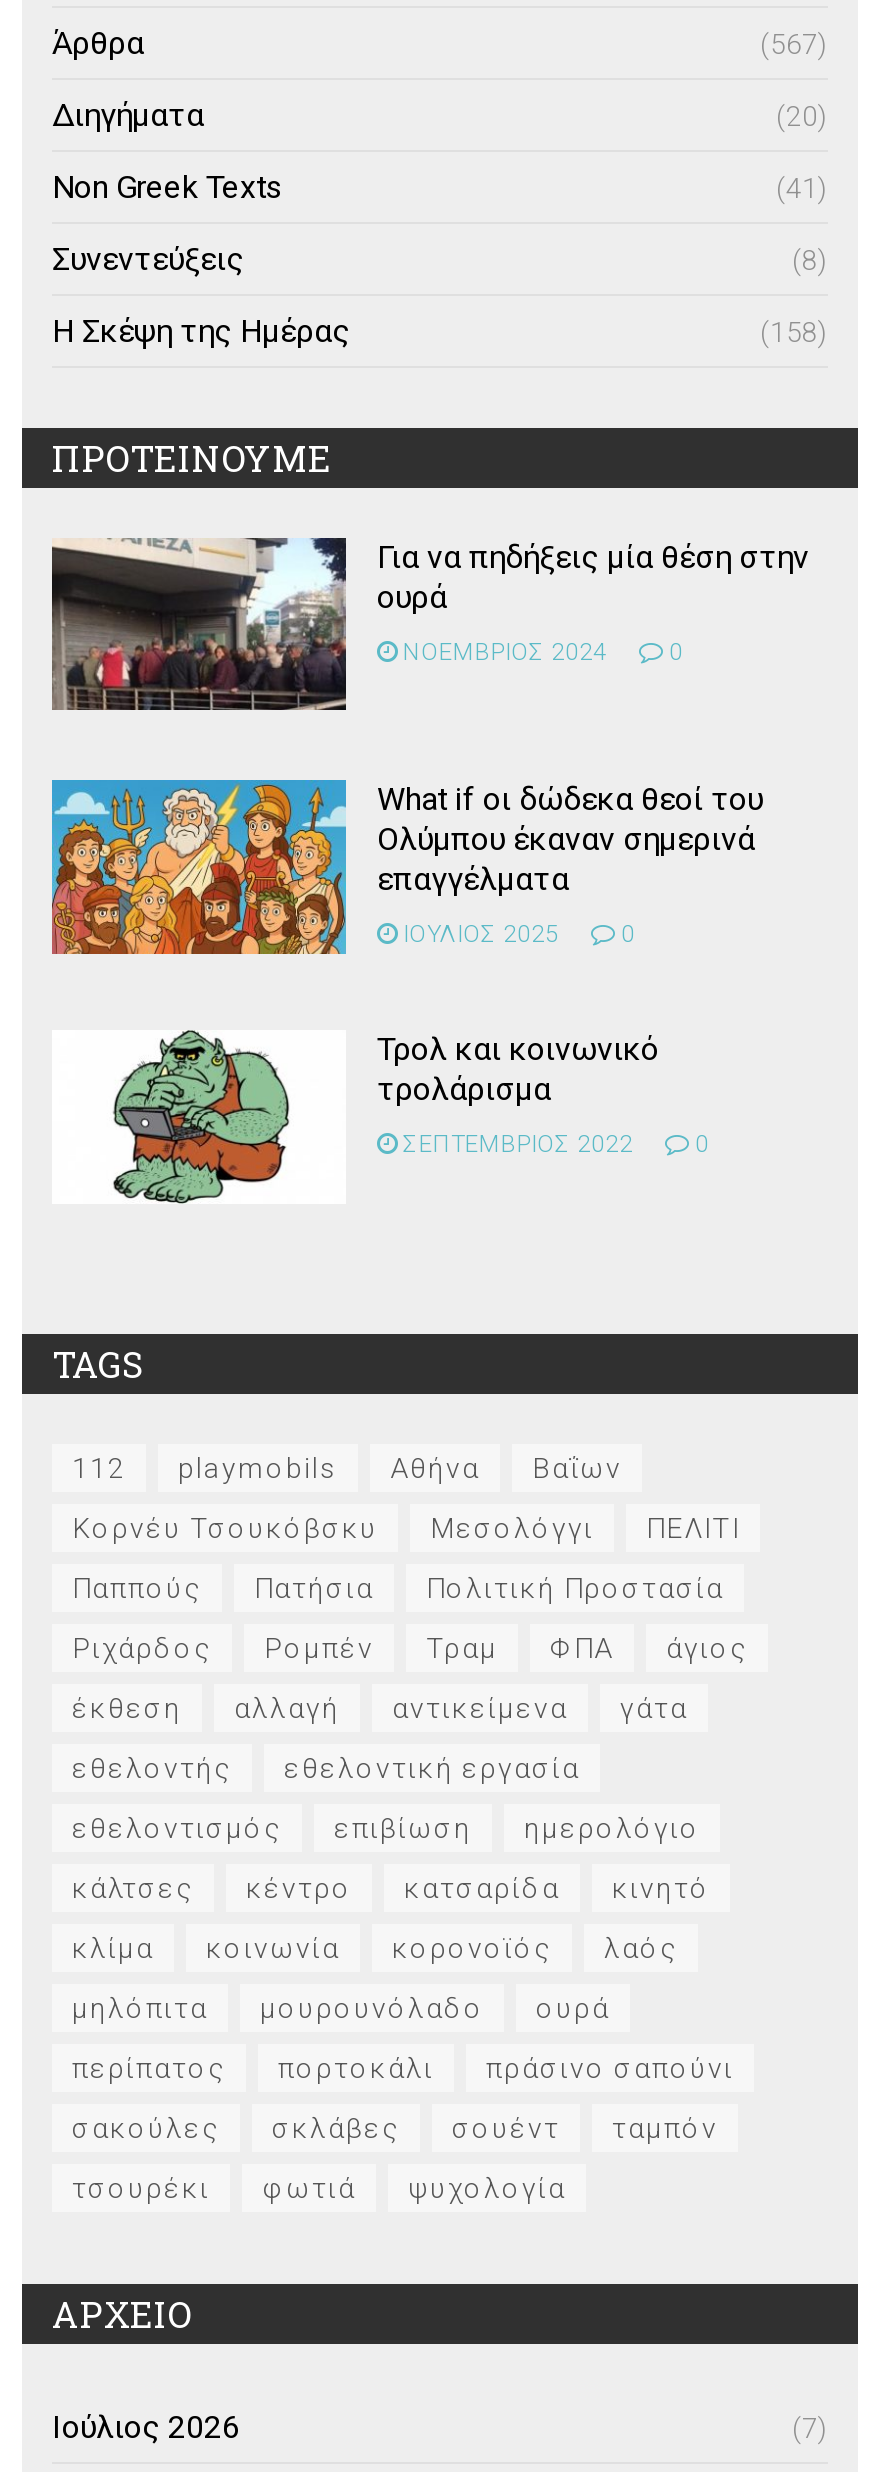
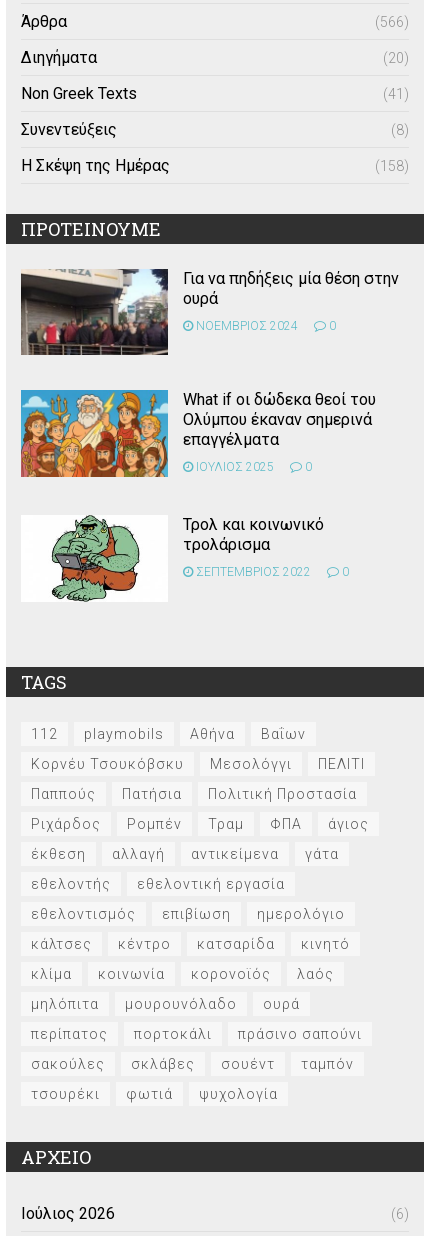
[760,27,828,59] (567) -> [375,13,409,29] (566)
[786,2411,828,2443] (7) -> [388,1206,409,1222] (6)

